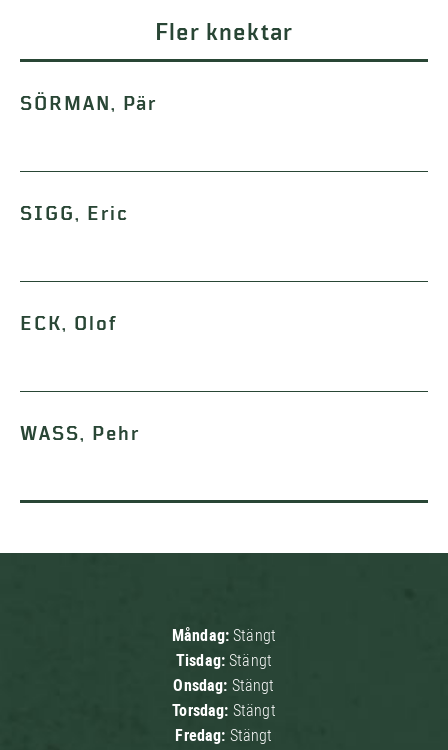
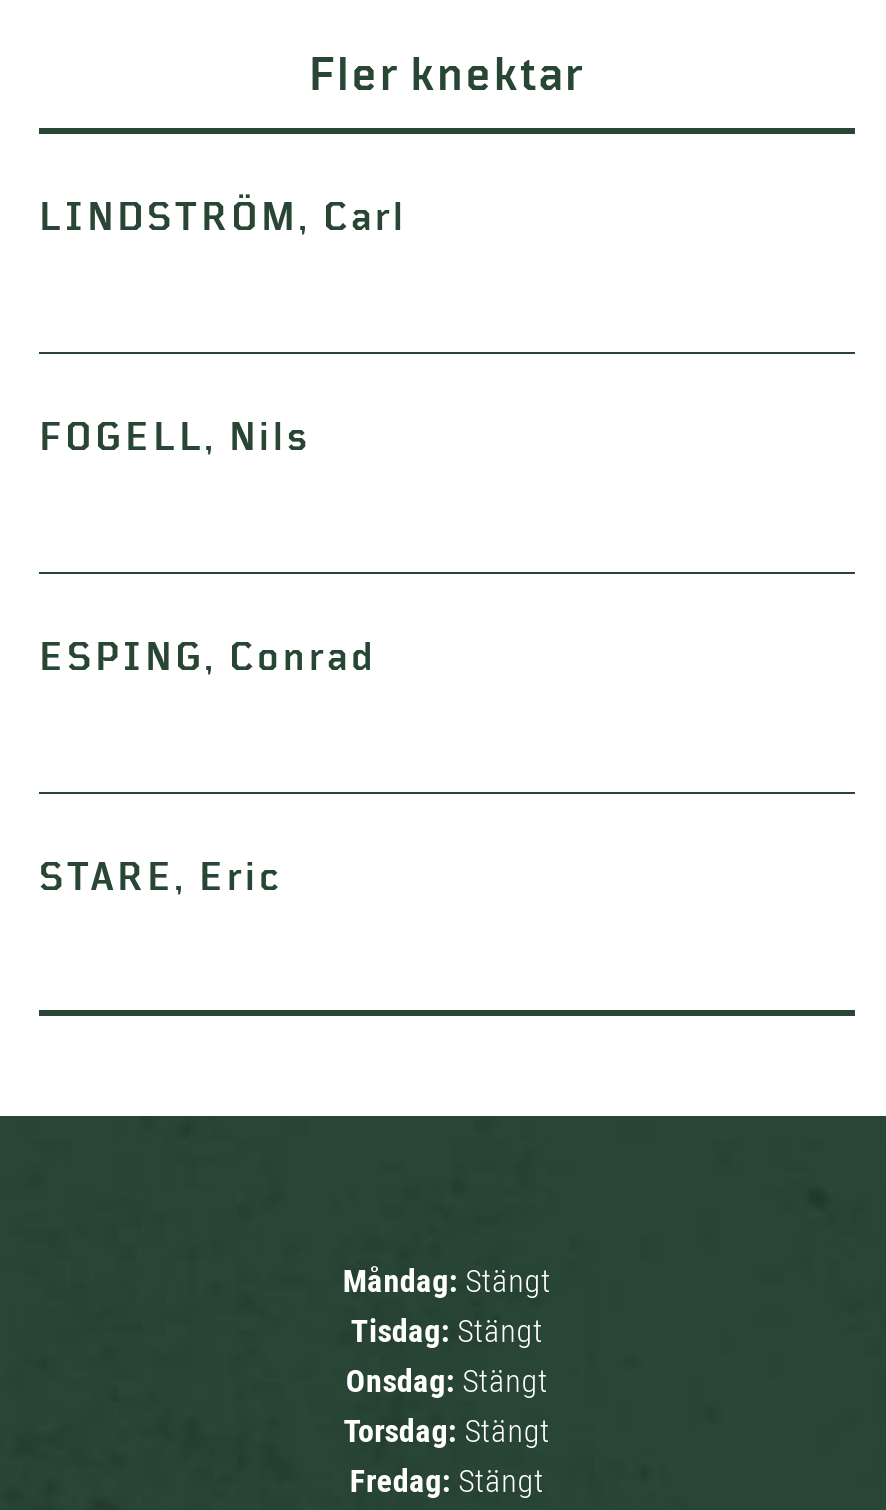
[20,93,157,115] SÖRMAN, Pär -> [39,196,407,240] LINDSTRÖM, Carl
[20,203,129,225] SIGG, Eric -> [39,416,311,460] FOGELL, Nils
[20,313,118,335] ECK, Olof -> [39,636,377,680] ESPING, Conrad
[20,423,140,445] WASS, Pehr -> [39,856,283,900] STARE, Eric

